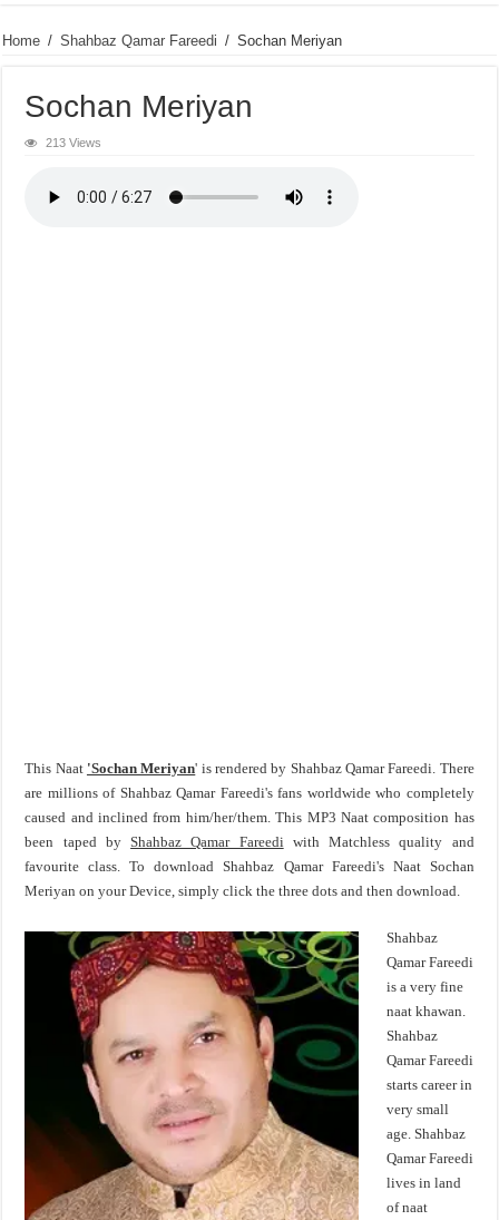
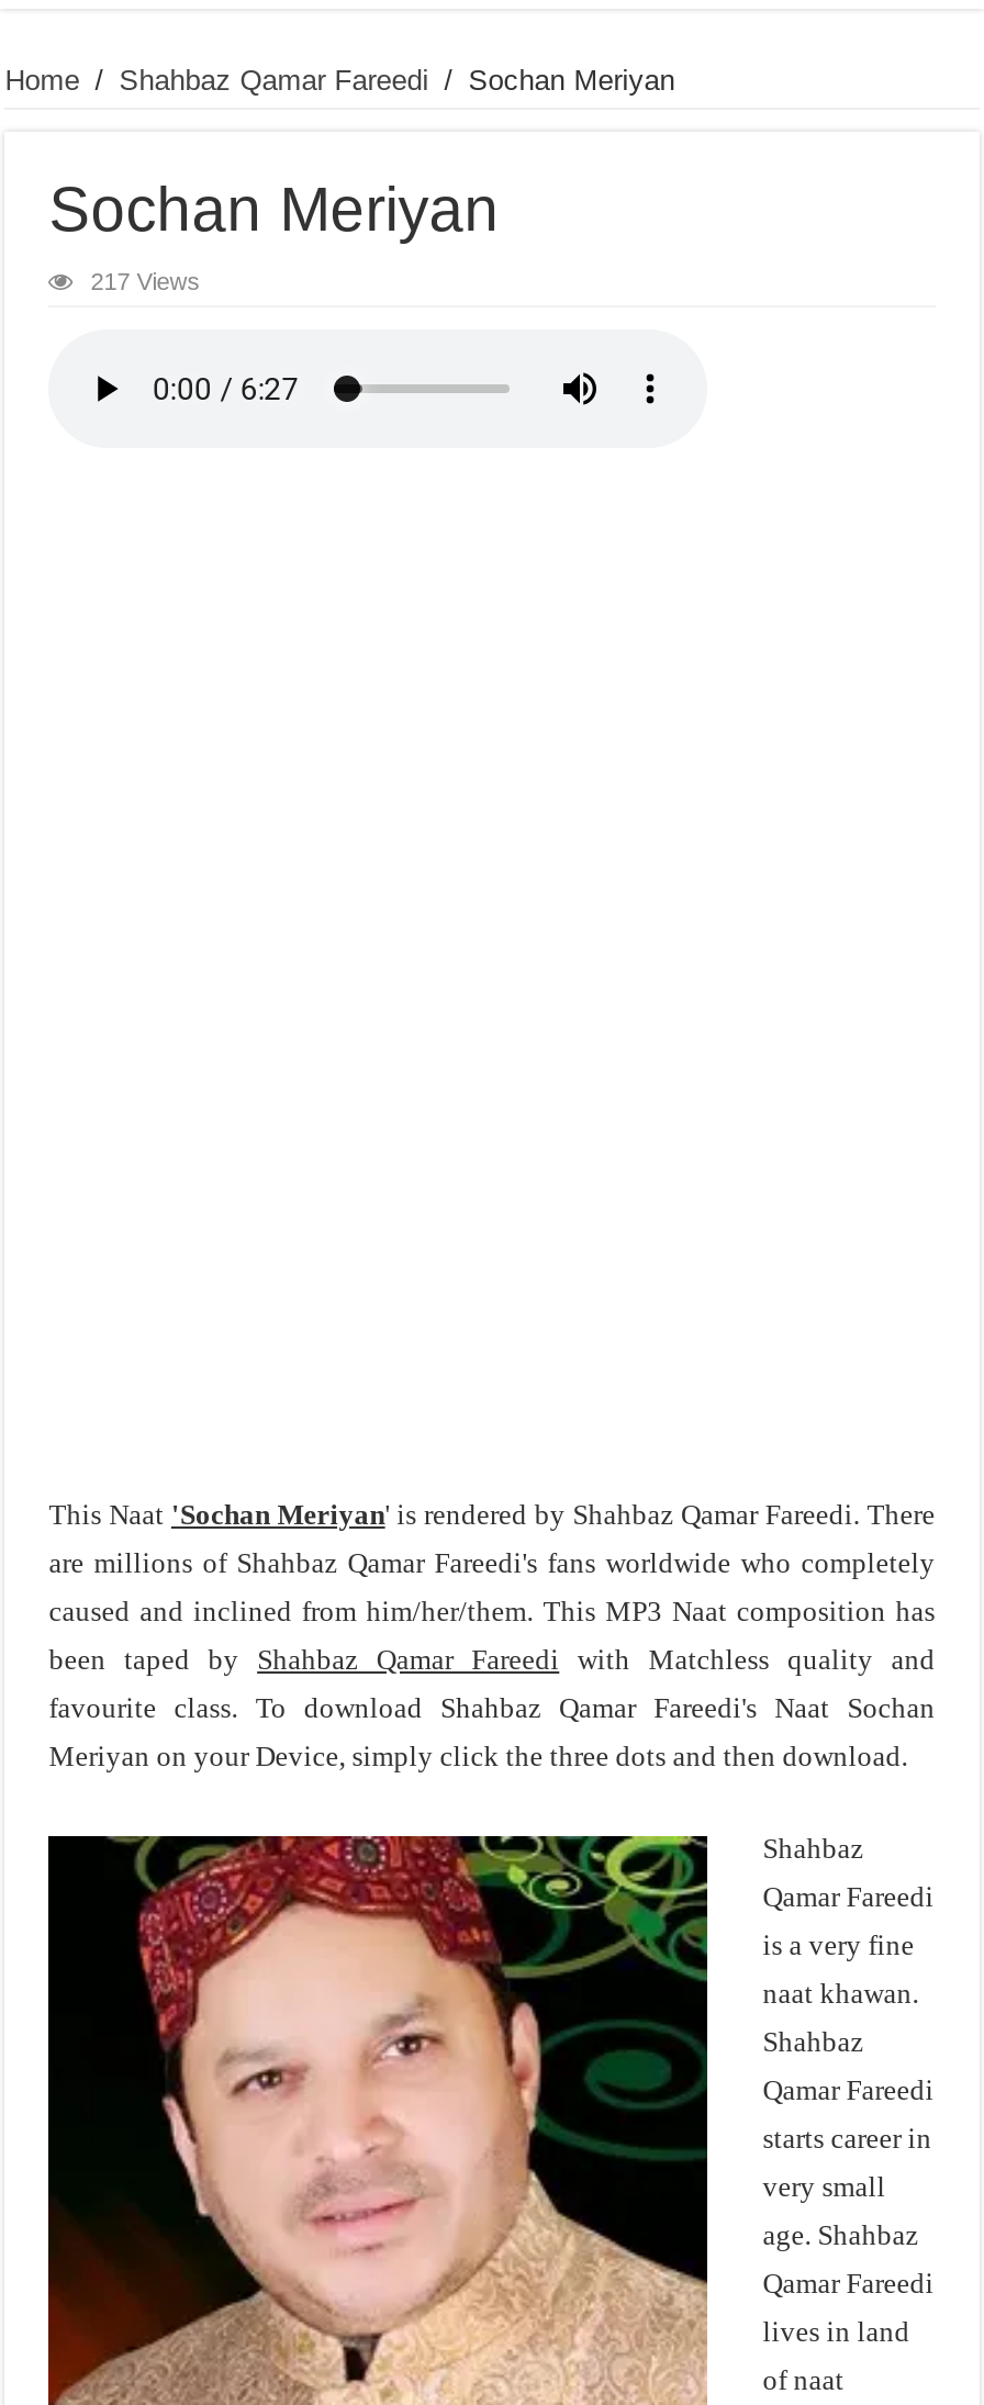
[46,136,102,149] 213 Views -> [90,268,200,294] 217 Views

